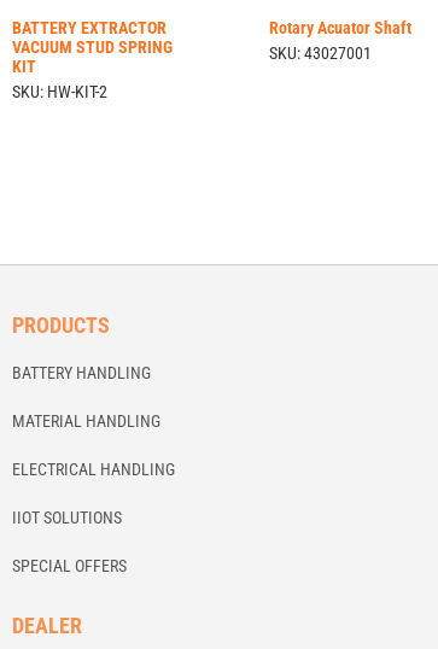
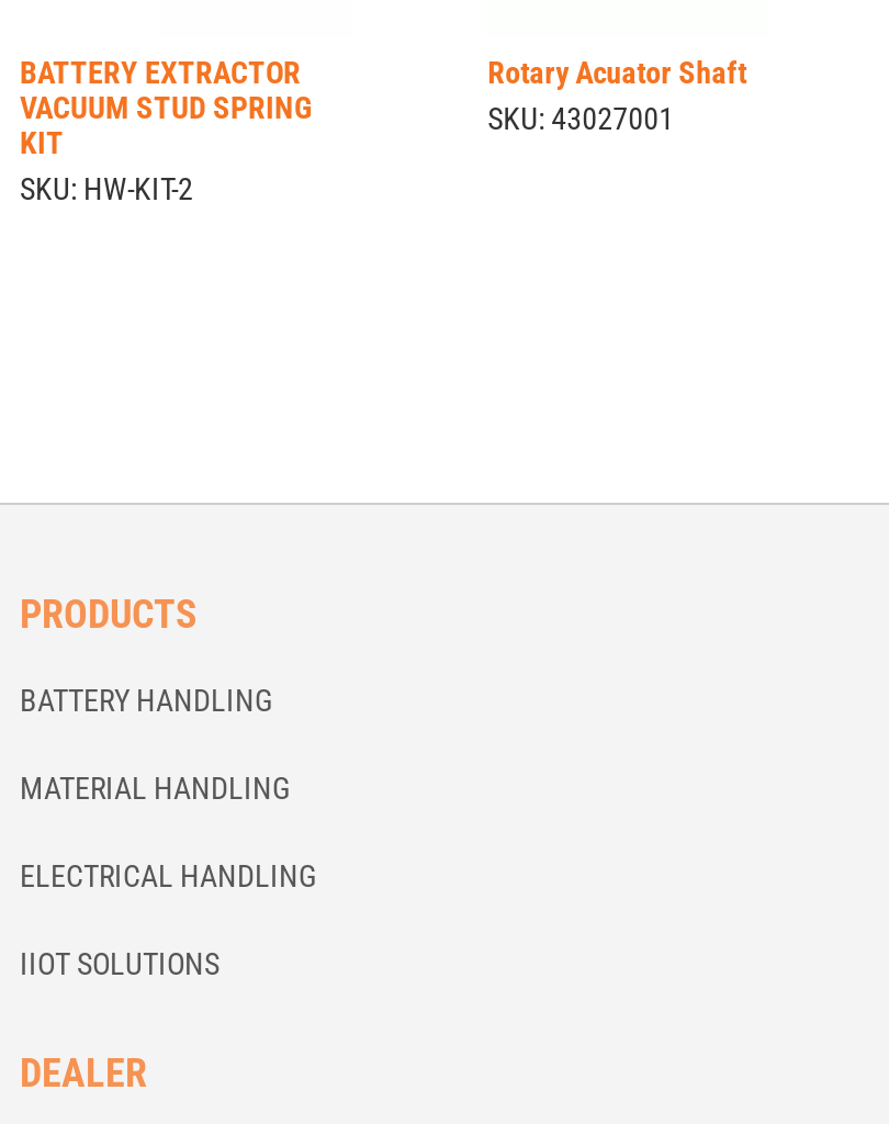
[12,556,127,575] SPECIAL OFFERS -> none

